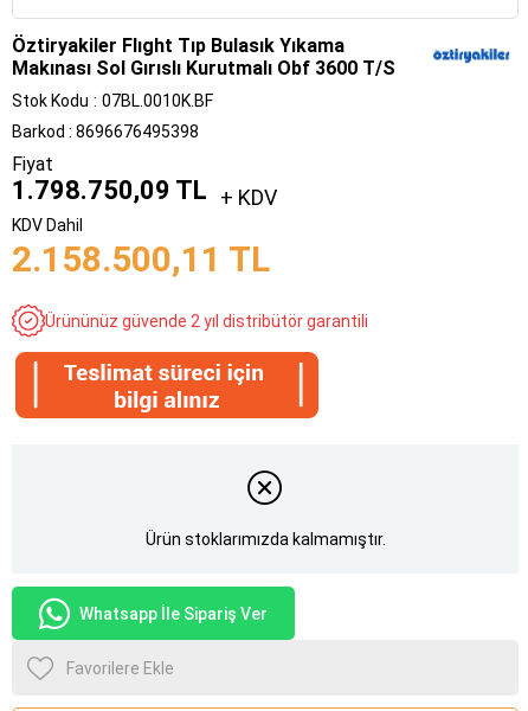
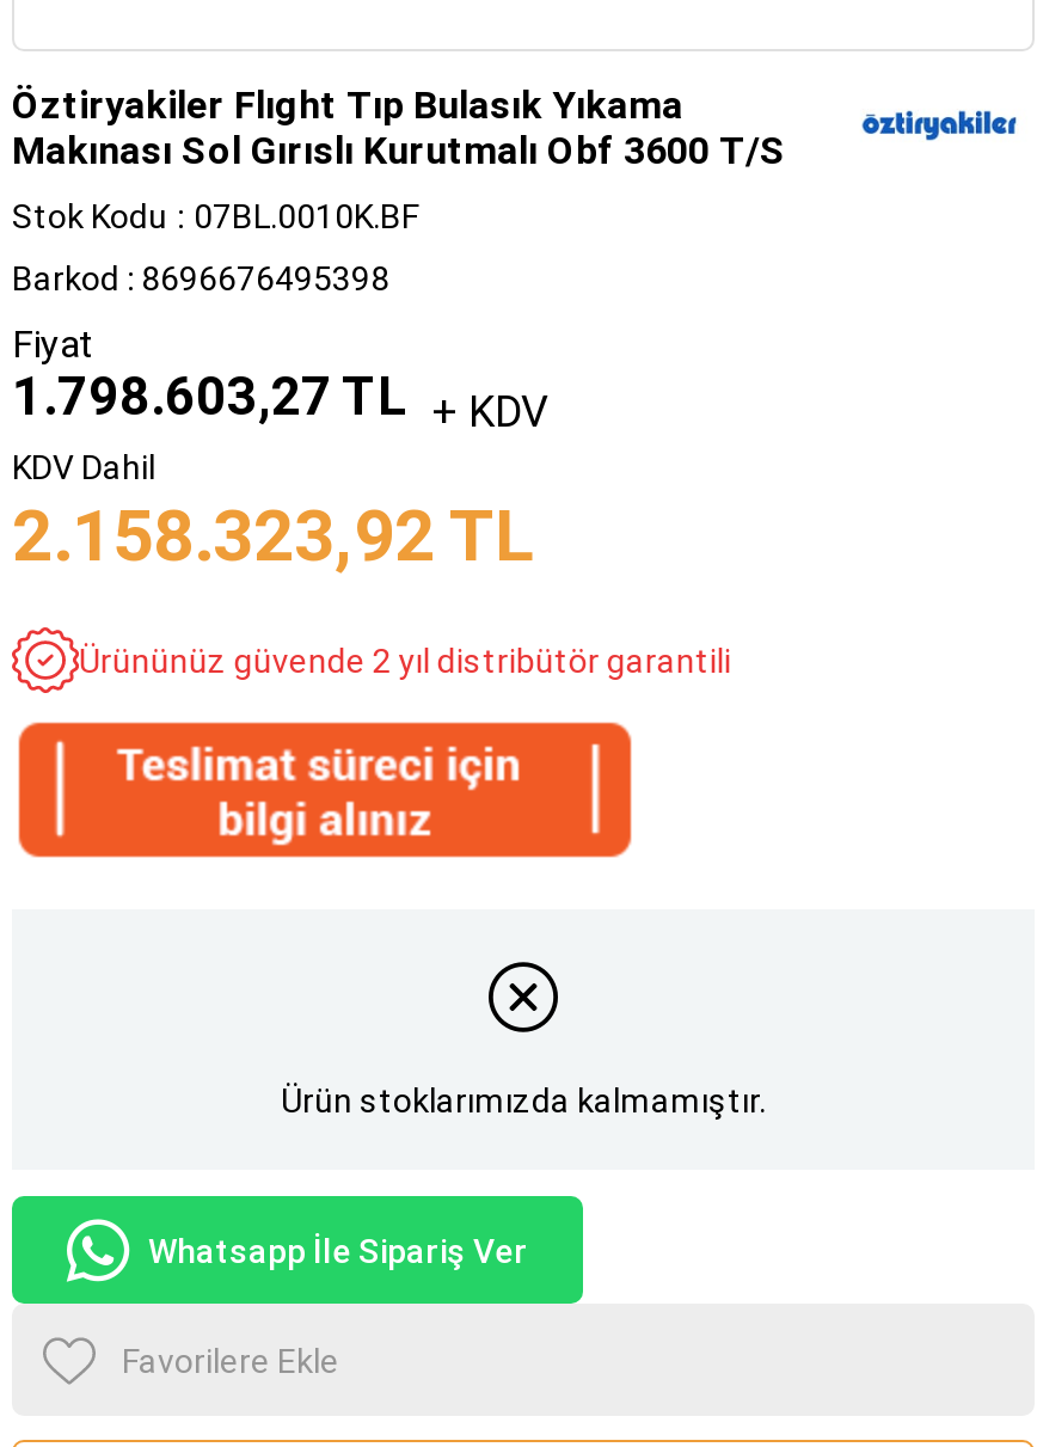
[12,175,277,210] 1.798.750,09 TL + KDV -> [12,367,547,436] 1.798.603,27 TL + KDV
[12,238,270,280] 2.158.500,11 TL -> [12,493,533,577] 2.158.323,92 TL

